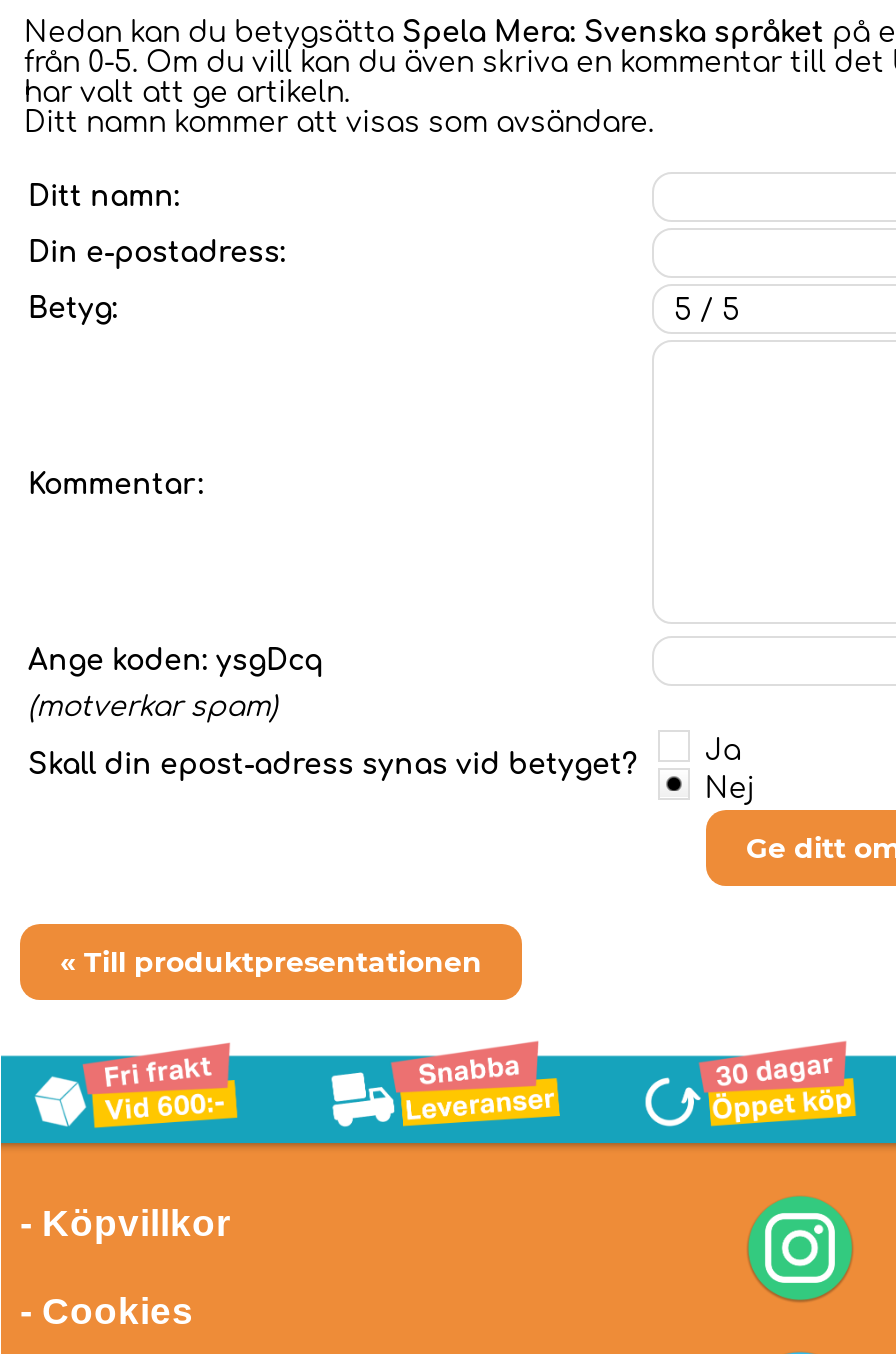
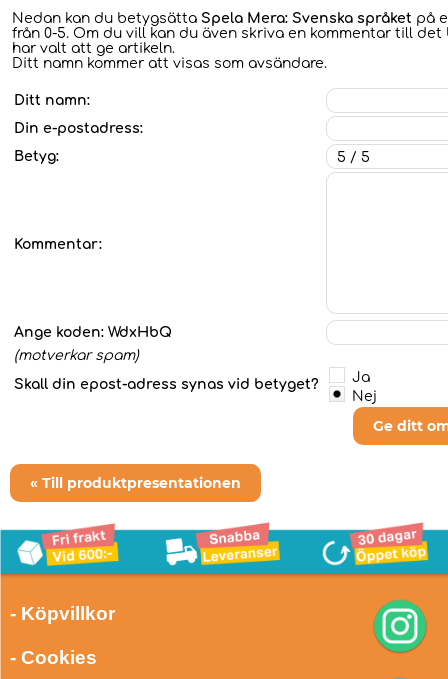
[28,645,324,675] Ange koden: ysgDcq -> [14,324,172,339] Ange koden: WdxHbQ

